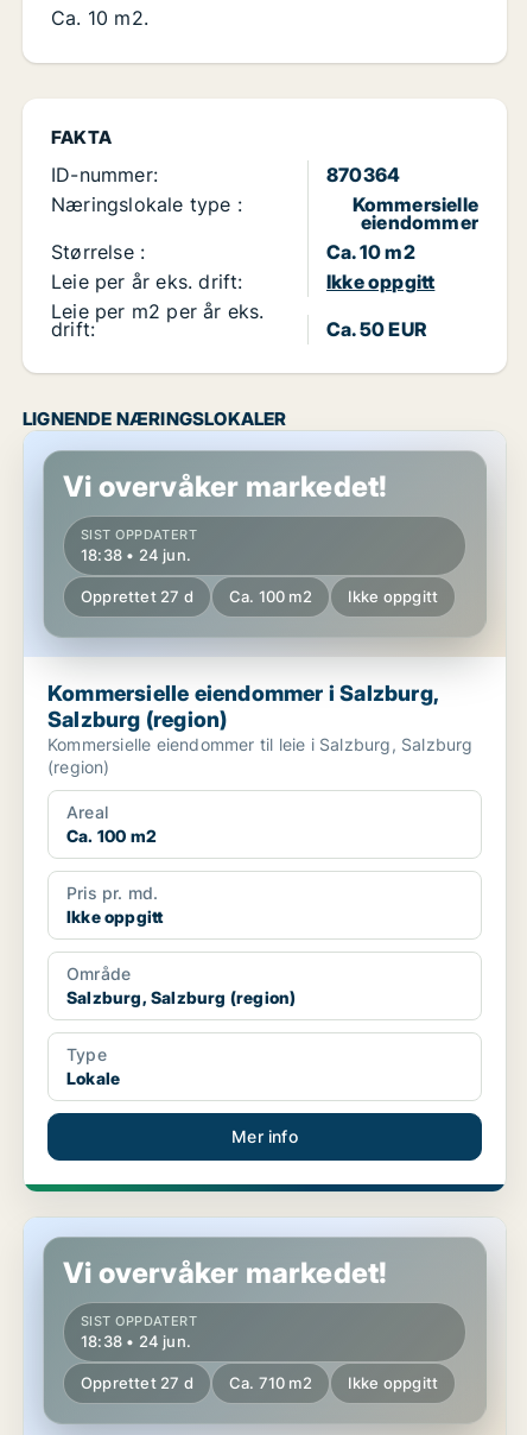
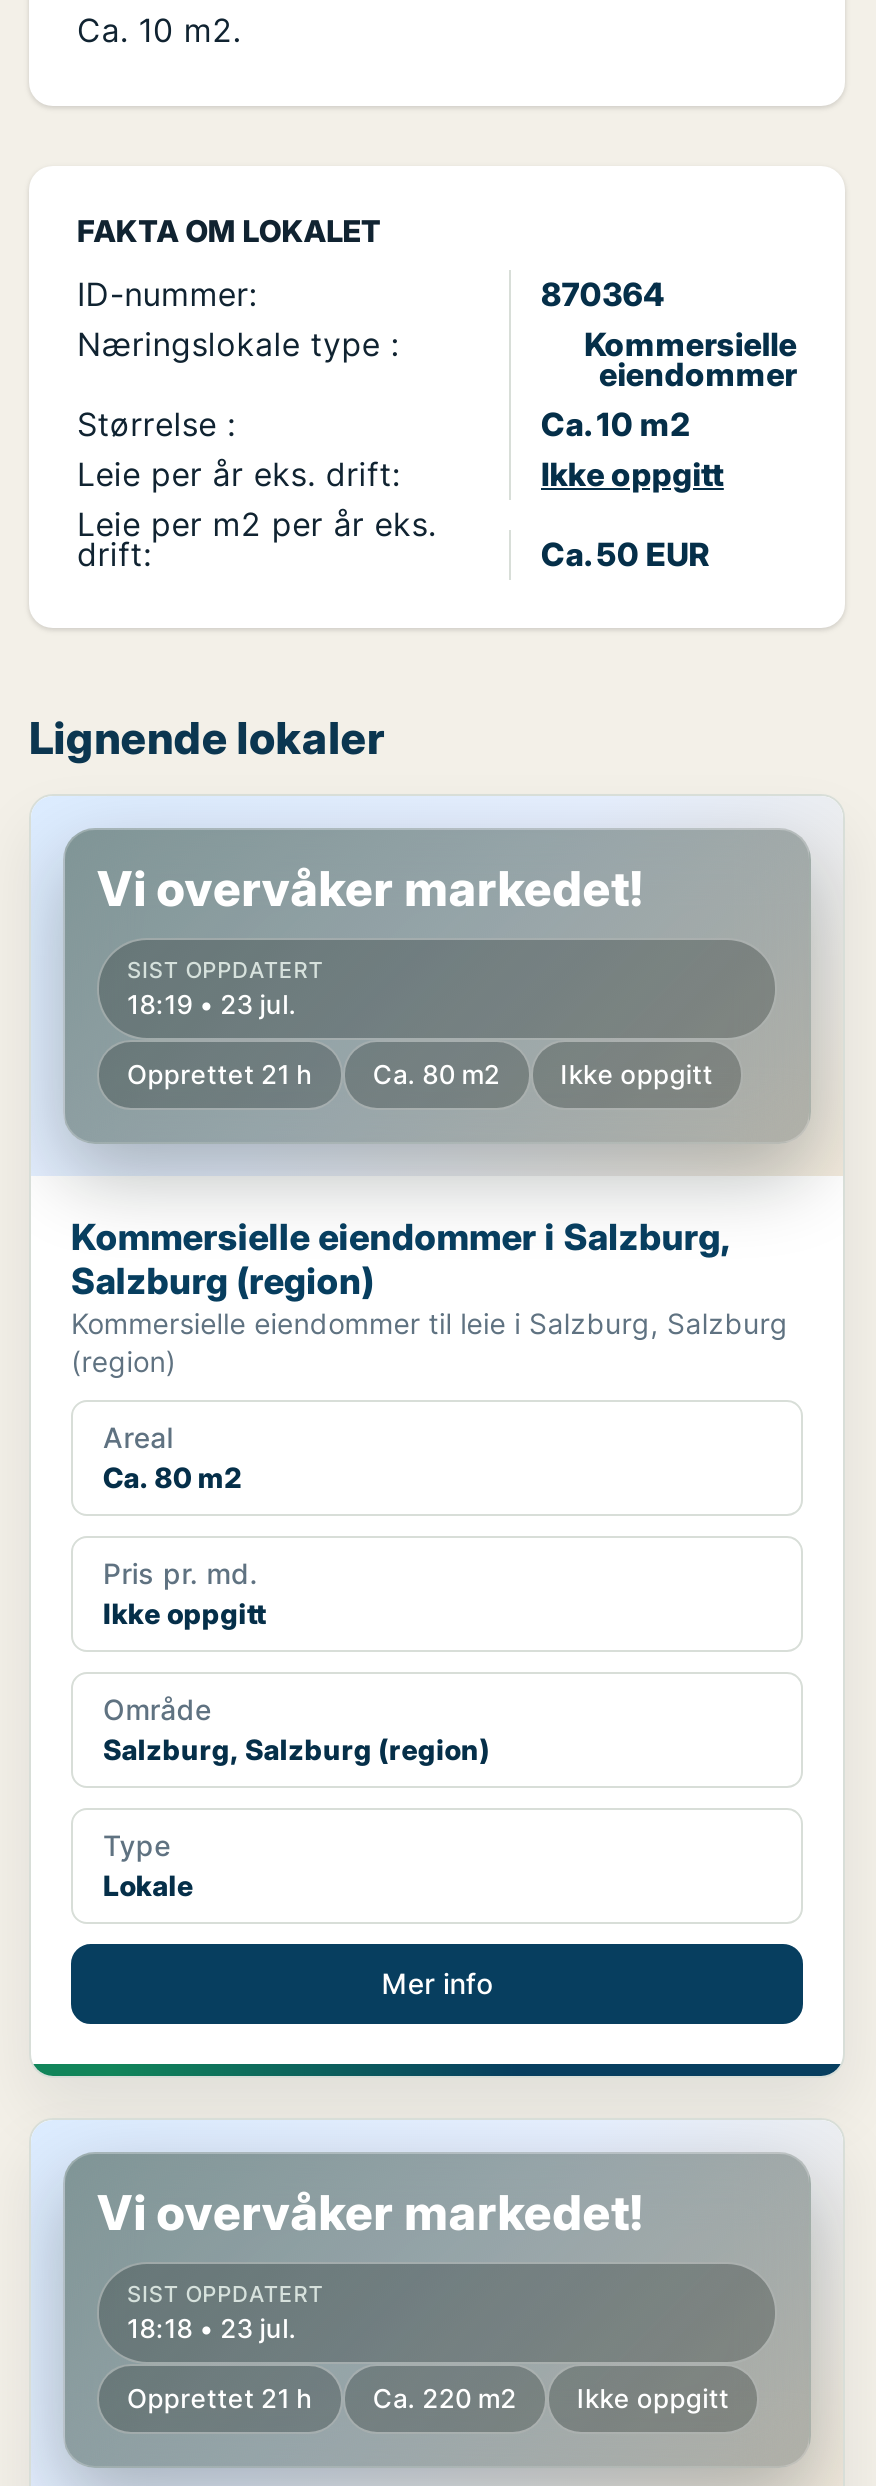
[51,126,112,149] FAKTA -> [77,212,381,250] FAKTA OM LOKALET
[23,408,287,430] LIGNENDE NÆRINGSLOKALER -> [29,712,385,764] Lignende lokaler
[81,545,191,564] 18:38 • 24 jun. -> [127,988,297,1020] 18:19 • 23 jul.
[81,587,312,606] Opprettet 27 d | Ca. 100 m2 -> [127,1058,500,1090] Opprettet 21 h | Ca. 80 m2
[66,826,157,846] Ca. 100 m2 -> [103,1460,243,1494] Ca. 80 m2
[81,1332,191,1351] 18:38 • 24 jun. -> [127,2312,297,2344] 18:18 • 23 jul.
[81,1373,312,1392] Opprettet 27 d | Ca. 710 m2 -> [127,2382,517,2414] Opprettet 21 h | Ca. 220 m2

